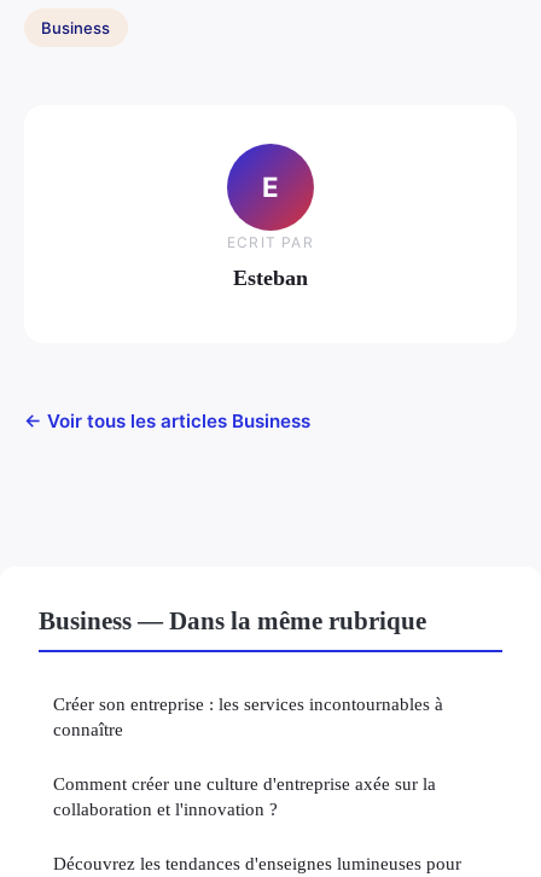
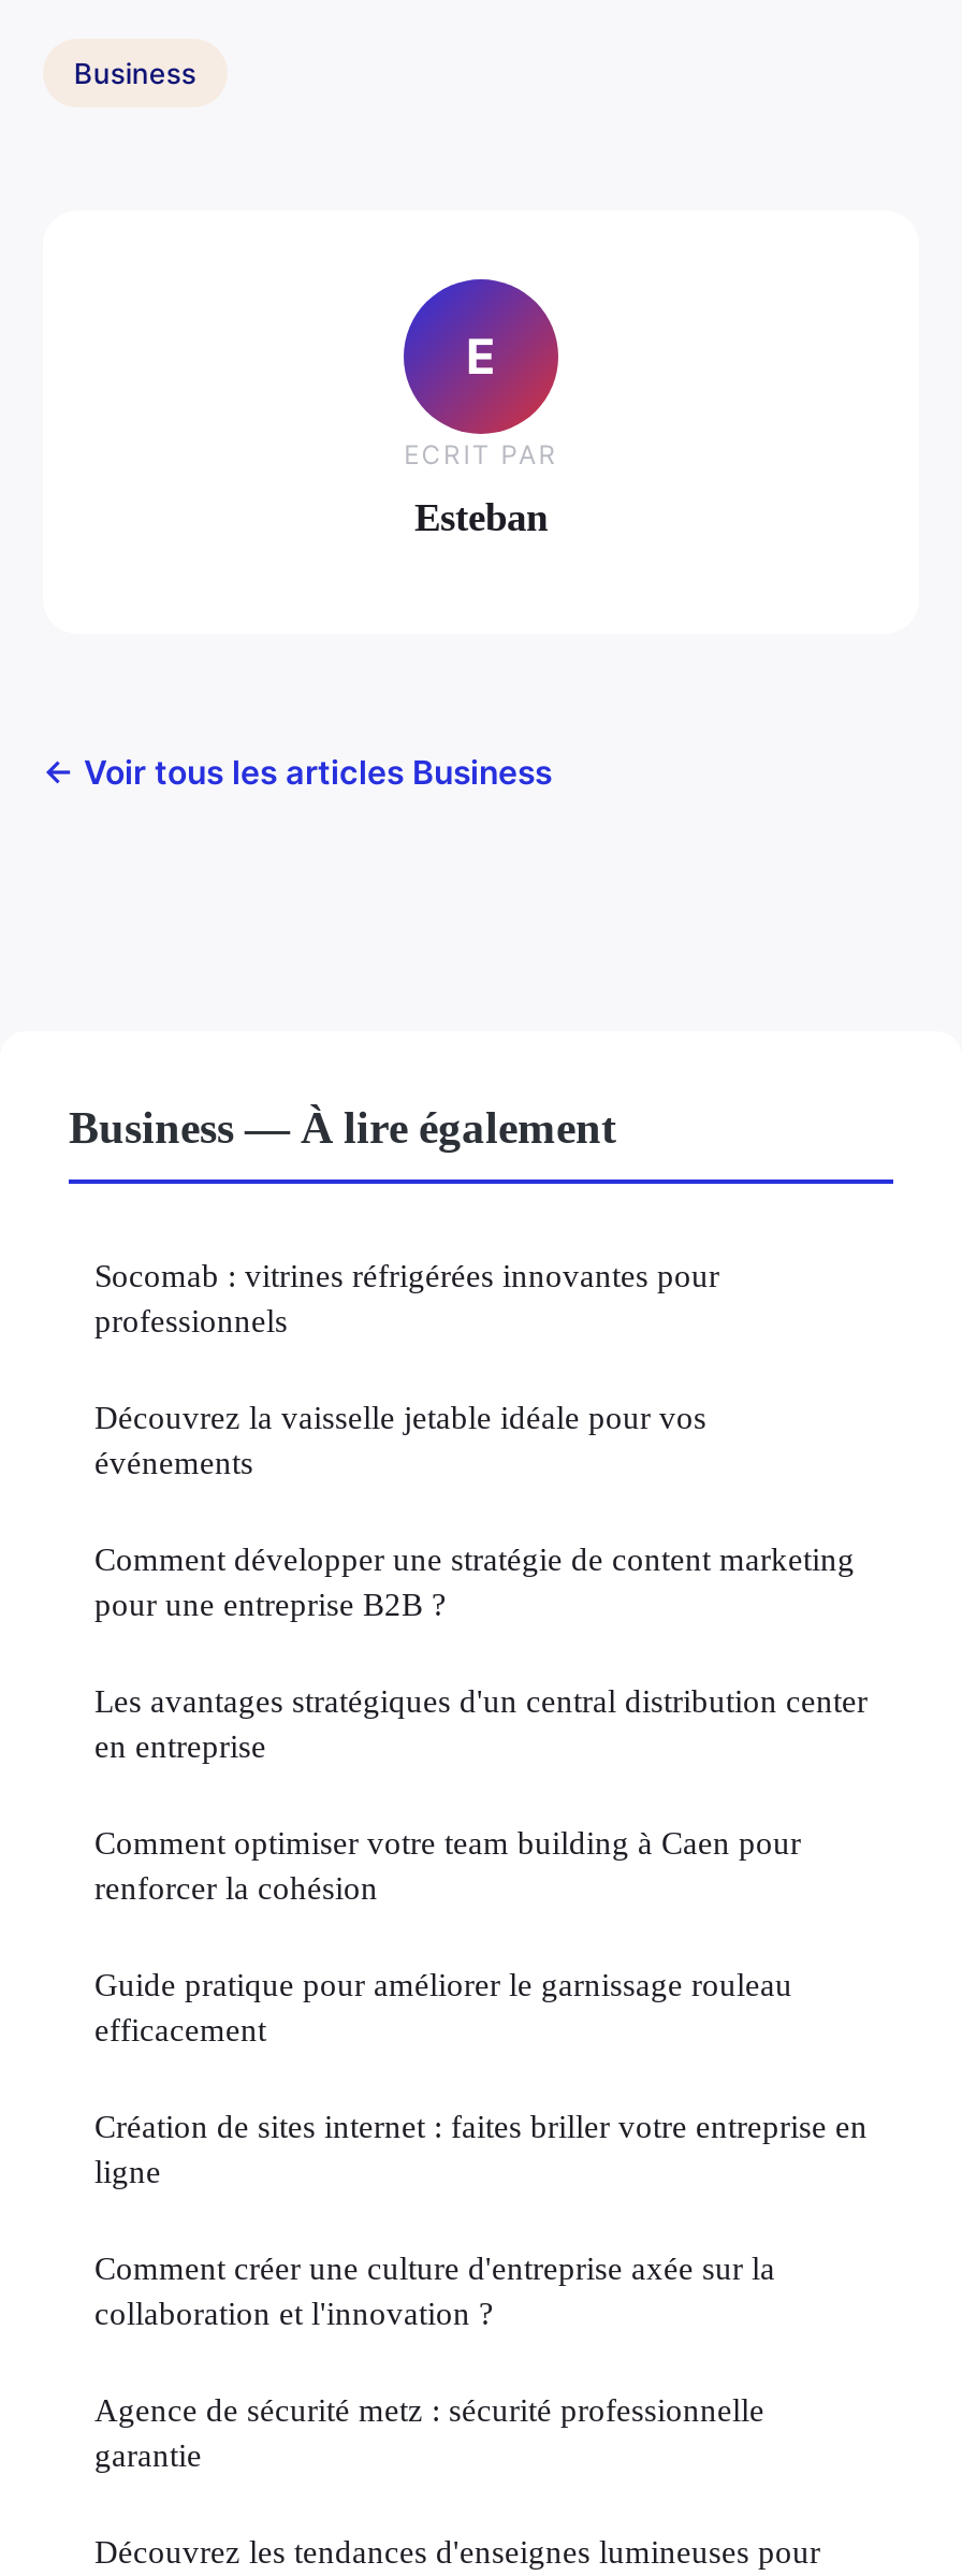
[39,607,443,740] Business — Dans la même rubrique | Créer son entreprise : les services incontournables à | connaître -> [69,1103,868,2190] Business — À lire également | Socomab : vitrines réfrigérées innovantes pour | professionnels | Découvrez la vaisselle jetable idéale pour vos | événements | Comment développer une stratégie de content marketing | pour une entreprise B2B ? | Les avantages stratégiques d'un central distribution center | en entreprise | Comment optimiser votre team building à Caen pour | renforcer la cohésion | Guide pratique pour améliorer le garnissage rouleau | efficacement | Création de sites internet : faites briller votre entreprise en | ligne
none -> [94,2392,764,2474] Agence de sécurité metz : sécurité professionnelle | garantie

